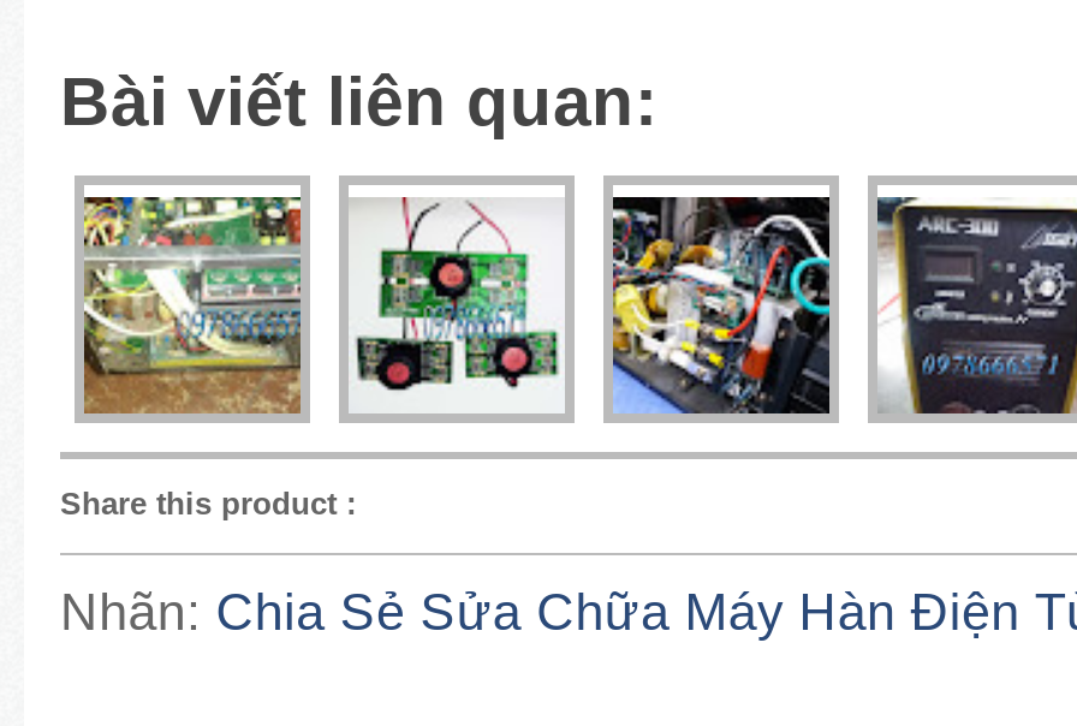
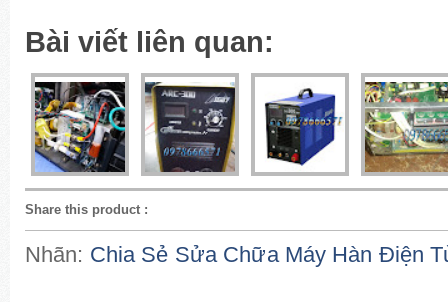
[82,195,303,416] [image] -> [34,81,126,173] [image]
[349,195,565,413] [image] -> [144,82,236,173] [image]
[611,195,832,416] [image] -> [254,82,346,173] [image]
[875,195,1070,416] [image] -> [364,81,445,173] [image]

